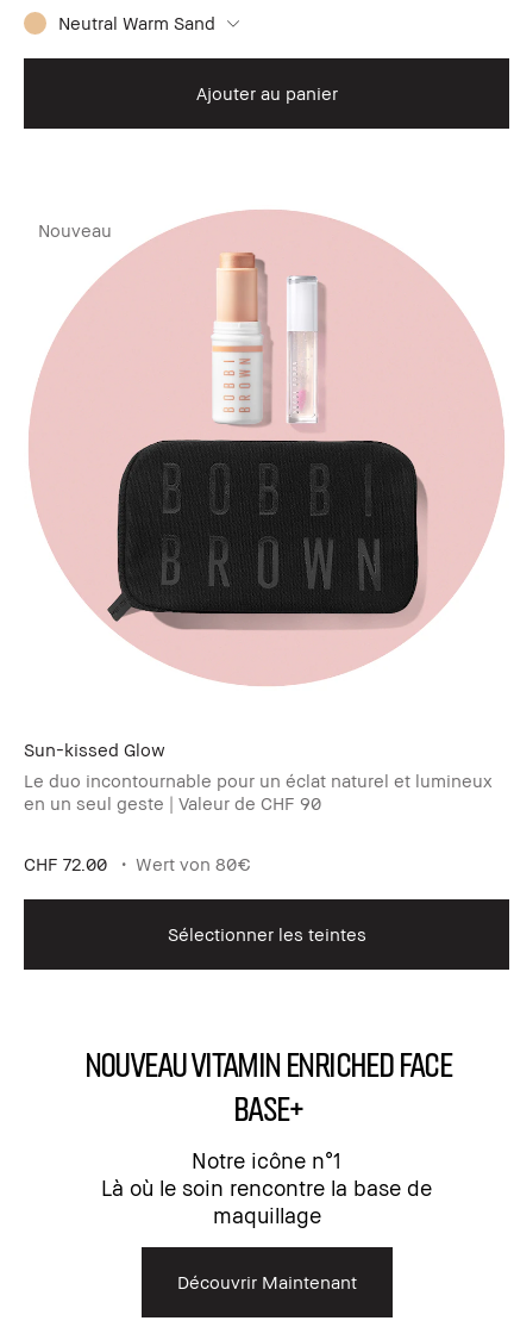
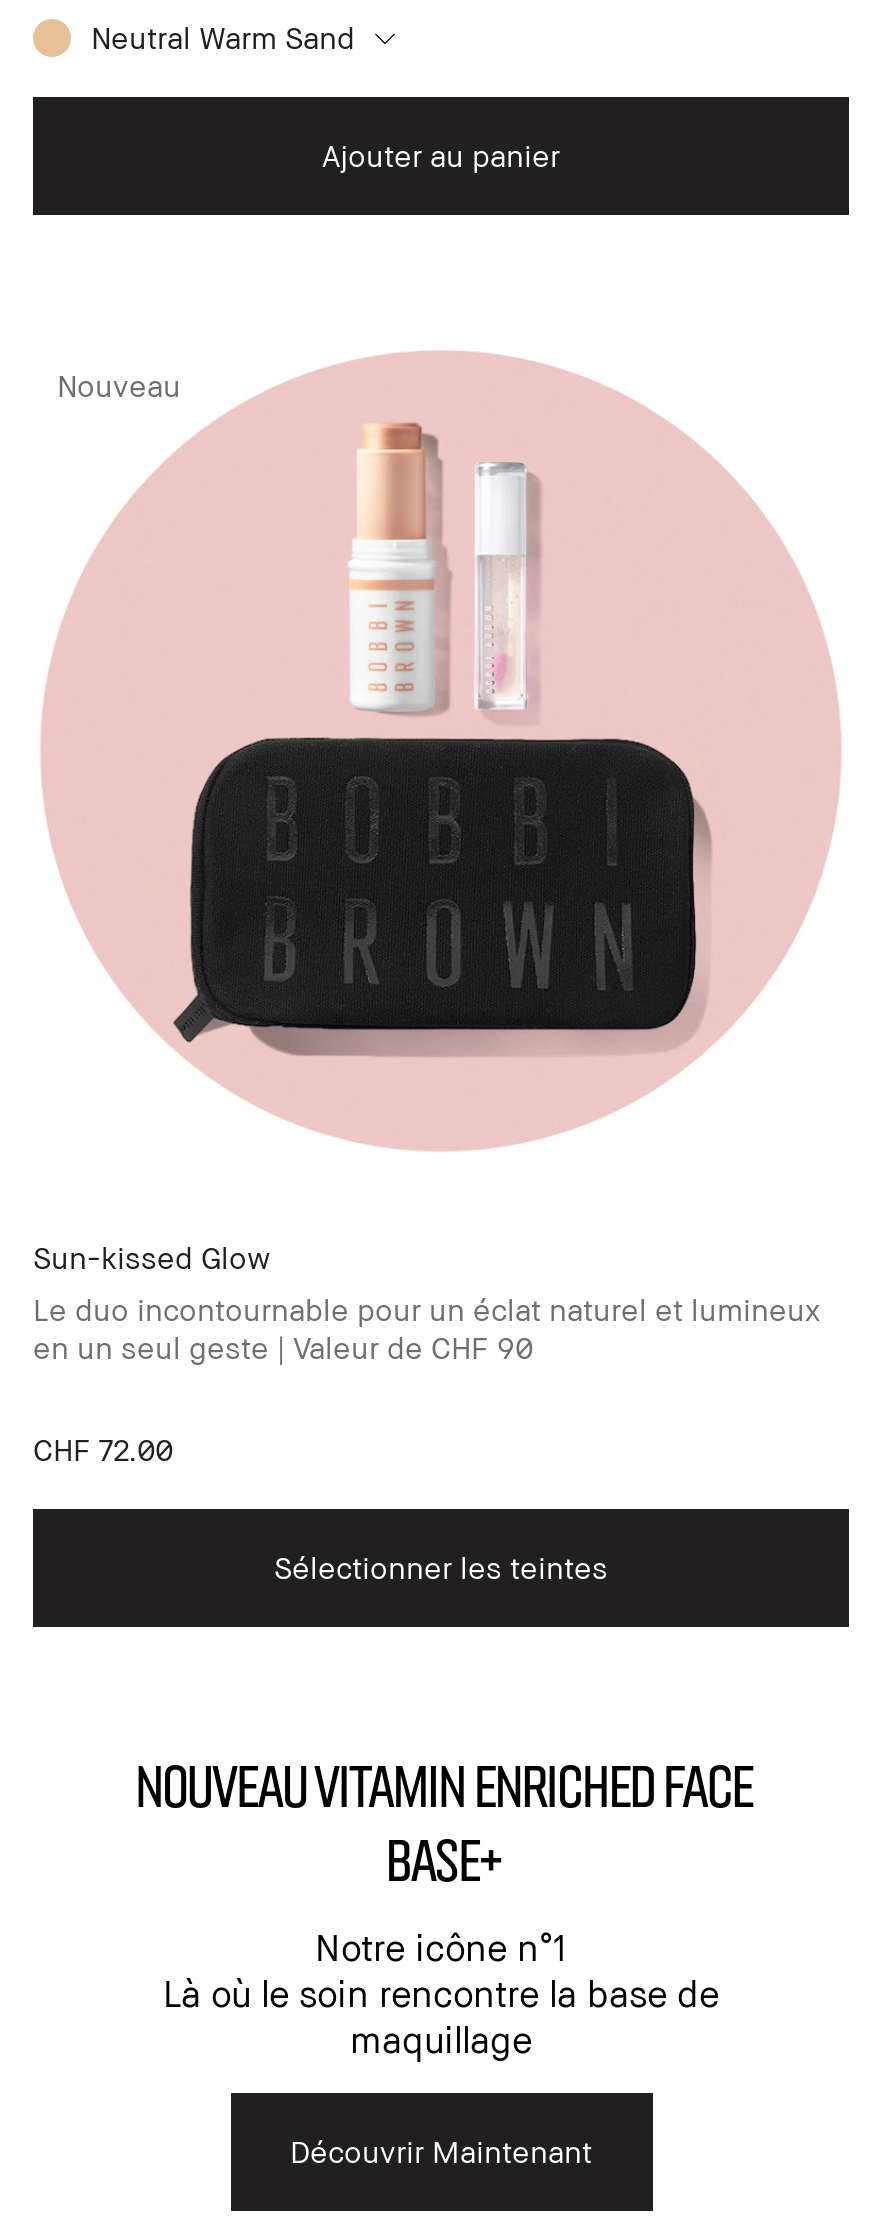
[136,853,251,875] Wert von 80€ -> none

